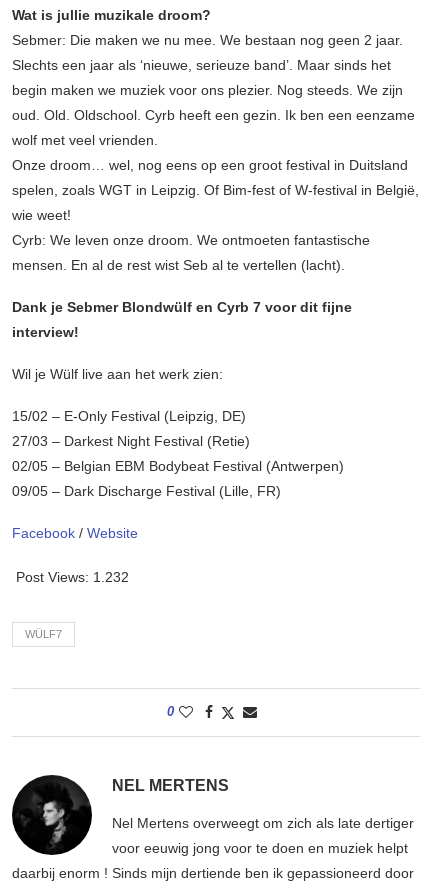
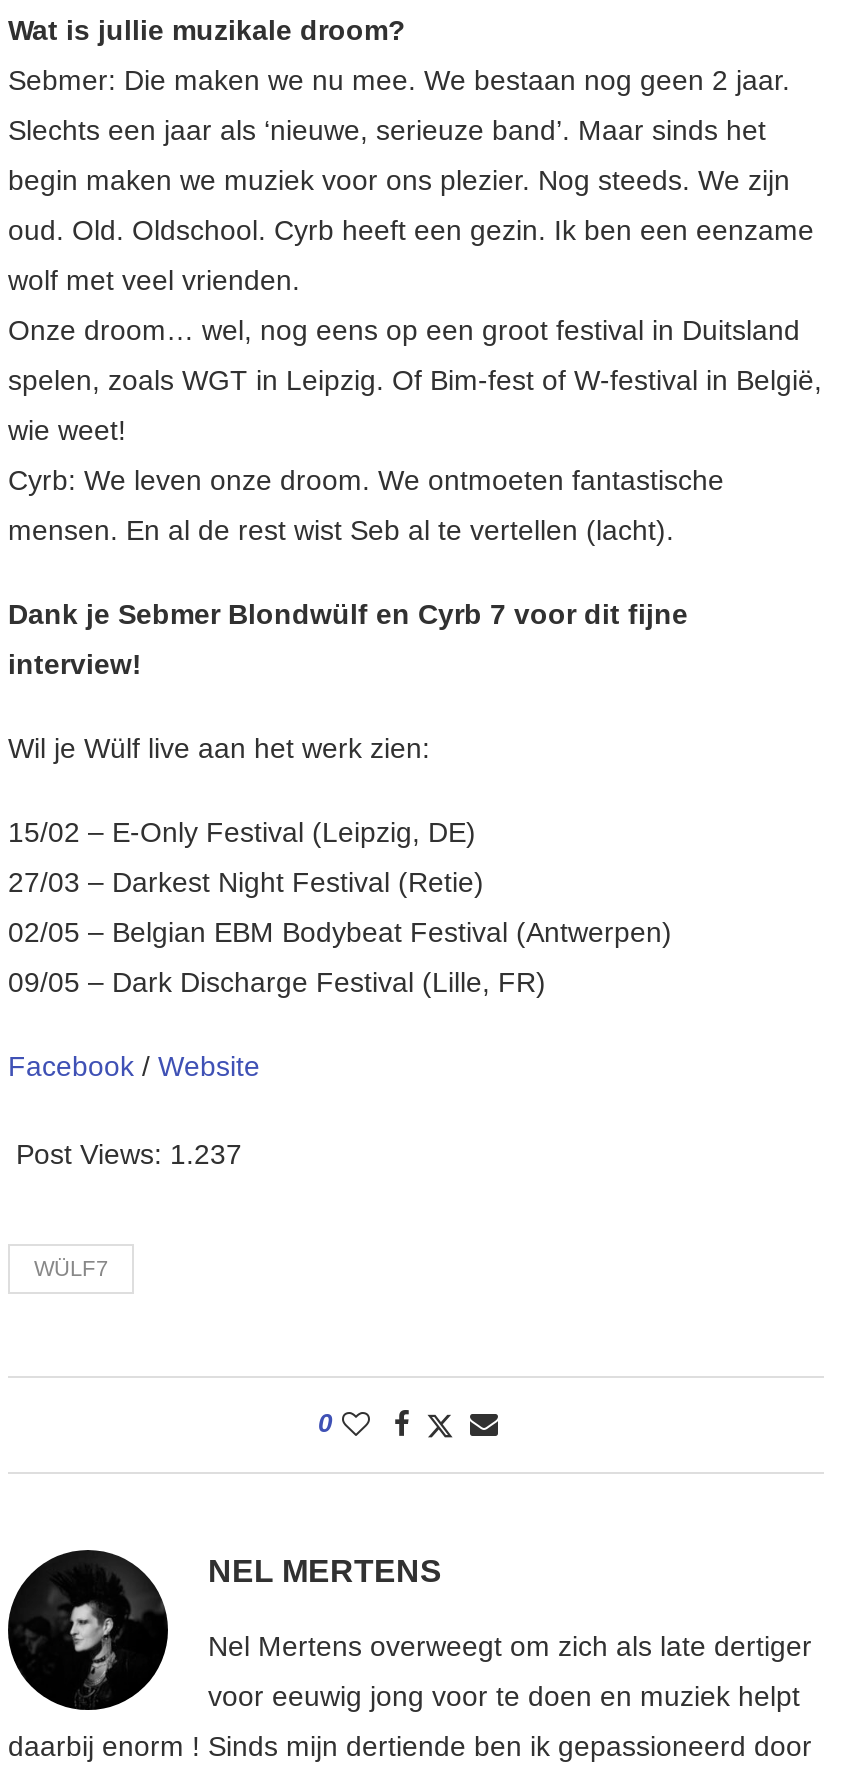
[16,569,129,585] Post Views: 1.232 -> [16,1139,242,1171] Post Views: 1.237

